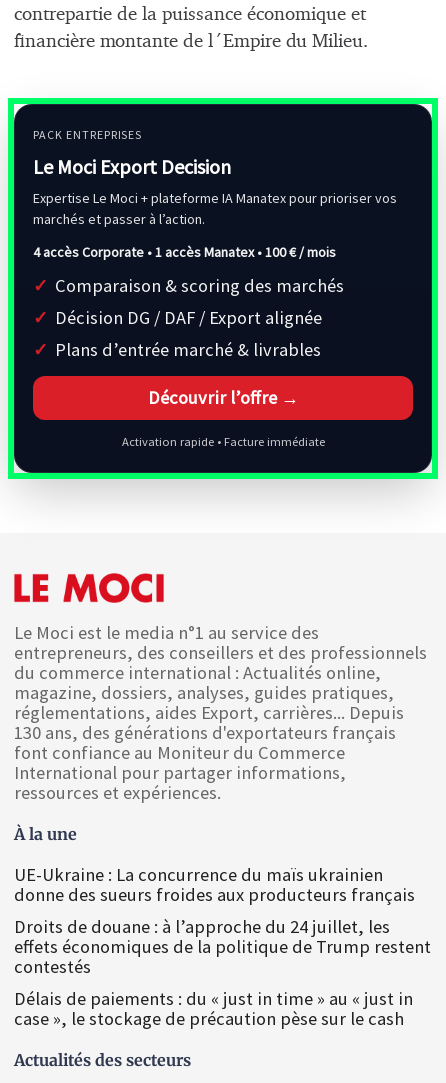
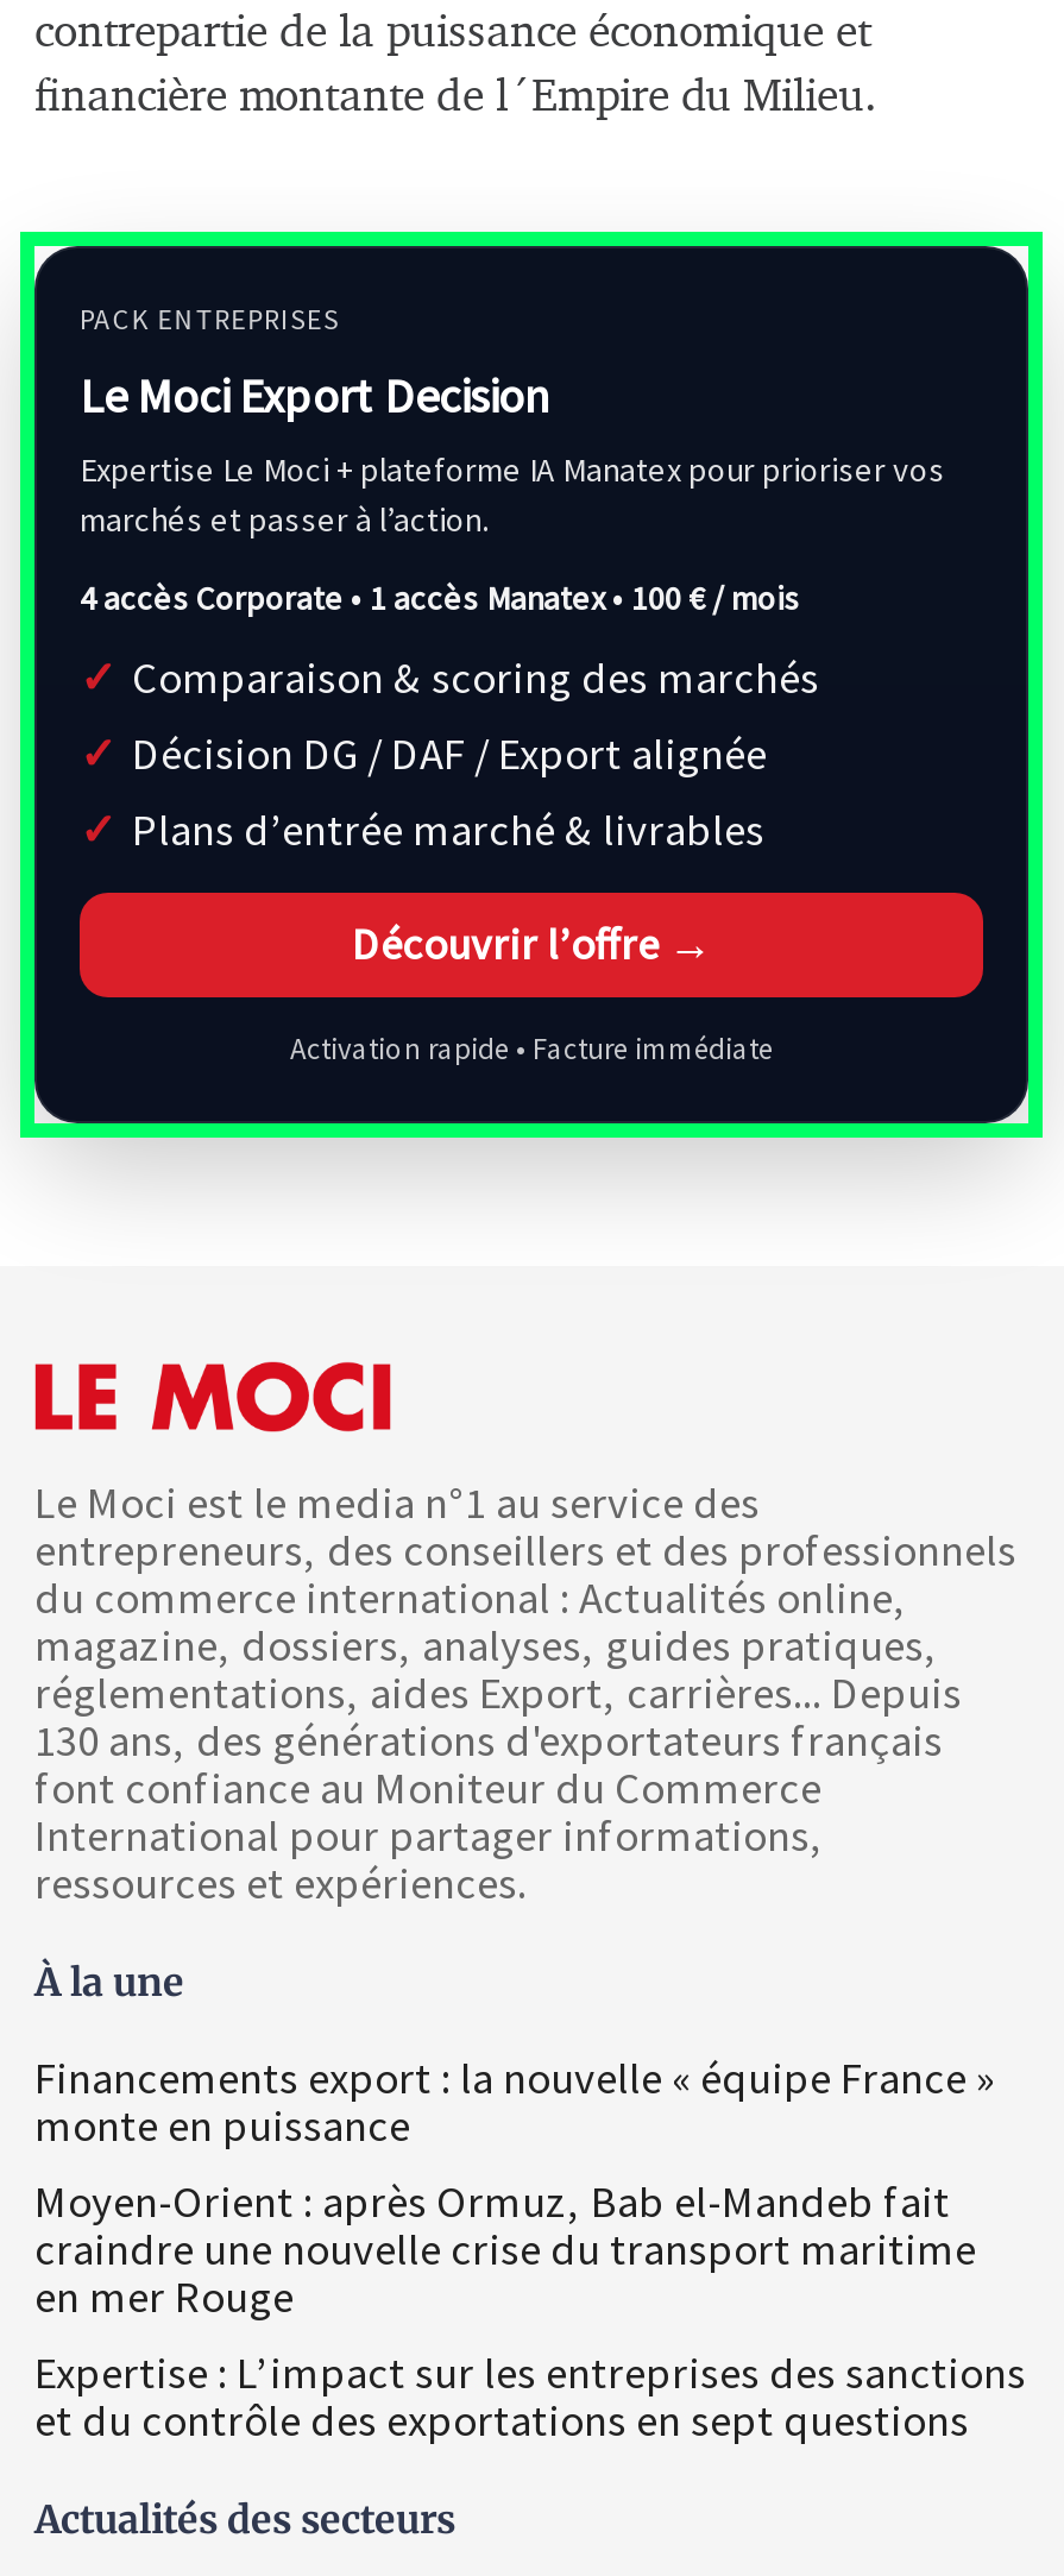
[14,863,431,1030] UE-Ukraine : La concurrence du maïs ukrainien | donne des sueurs froides aux producteurs français | Droits de douane : à l’approche du 24 juillet, les | effets économiques de la politique de Trump restent | contestés | Délais de paiements : du « just in time » au « just in | case », le stockage de précaution pèse sur le cash -> [34,2051,1026,2448] Financements export : la nouvelle « équipe France » | monte en puissance | Moyen-Orient : après Ormuz, Bab el-Mandeb fait | craindre une nouvelle crise du transport maritime | en mer Rouge | Expertise : L’impact sur les entreprises des sanctions | et du contrôle des exportations en sept questions

